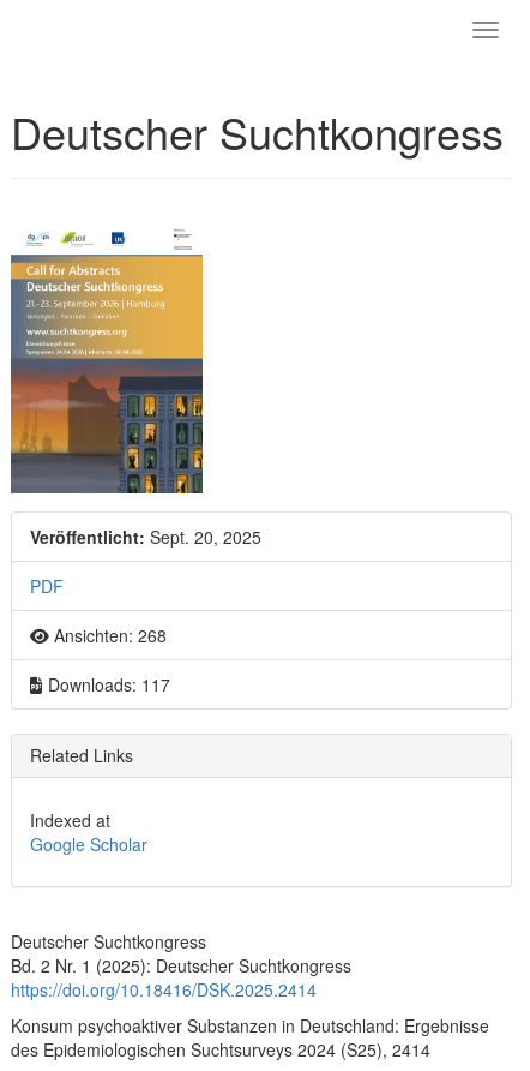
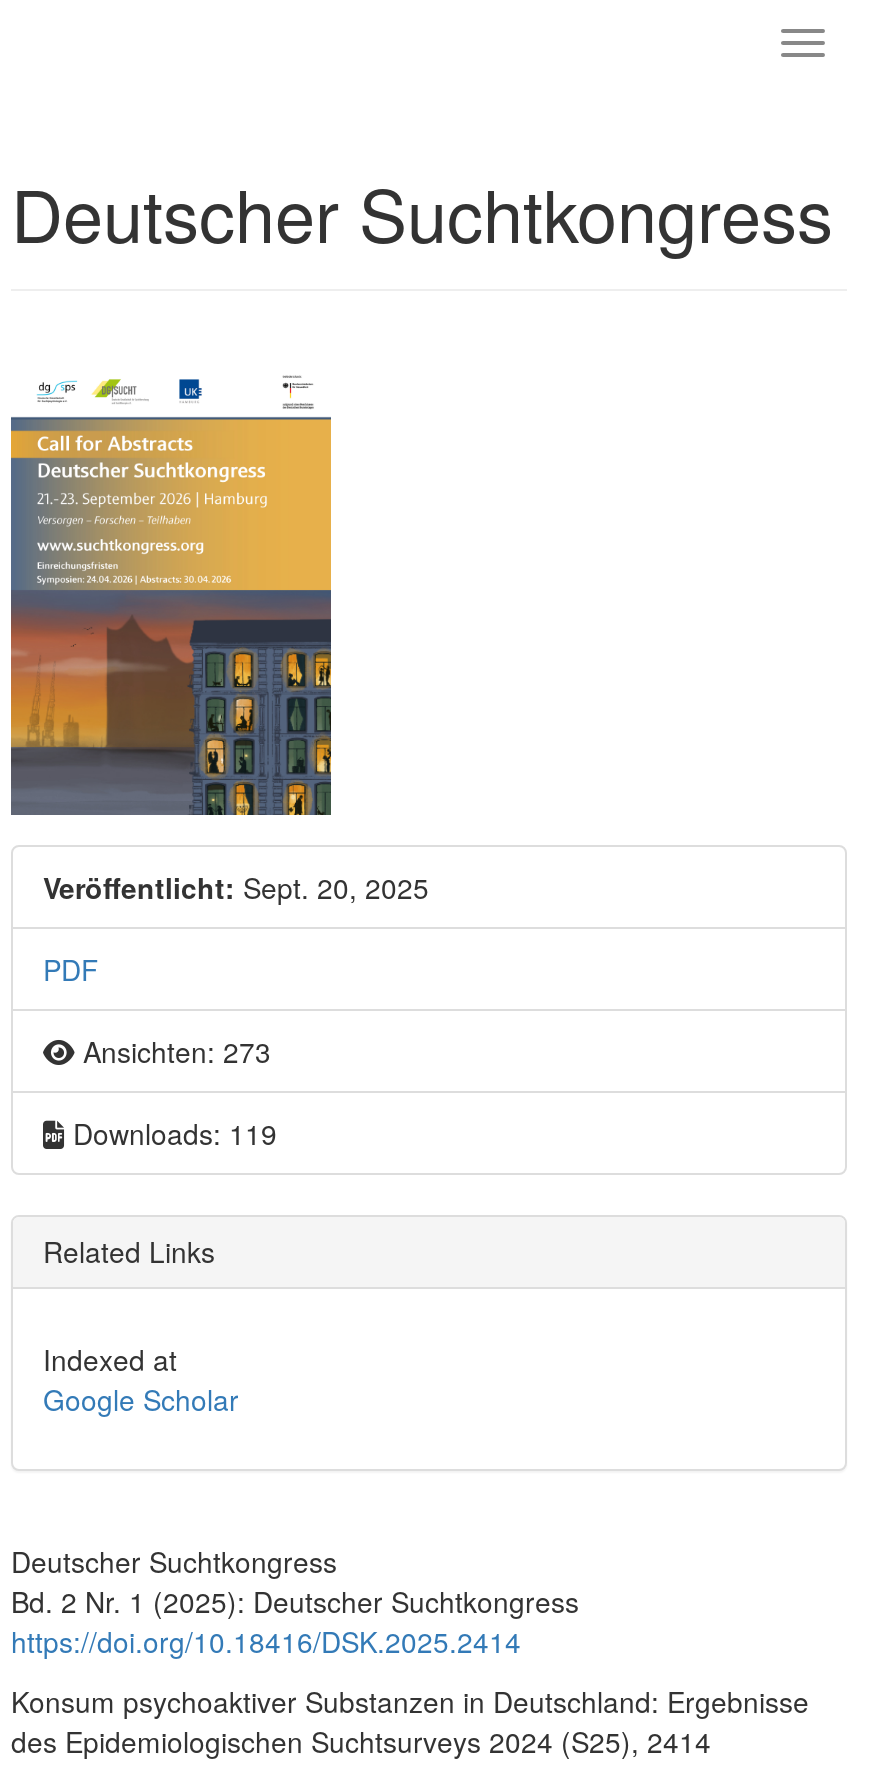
[49,623,167,647] Ansichten: 268 -> [75,1031,271,1071] Ansichten: 273
[43,672,170,696] Downloads: 117 -> [65,1113,277,1153] Downloads: 119

